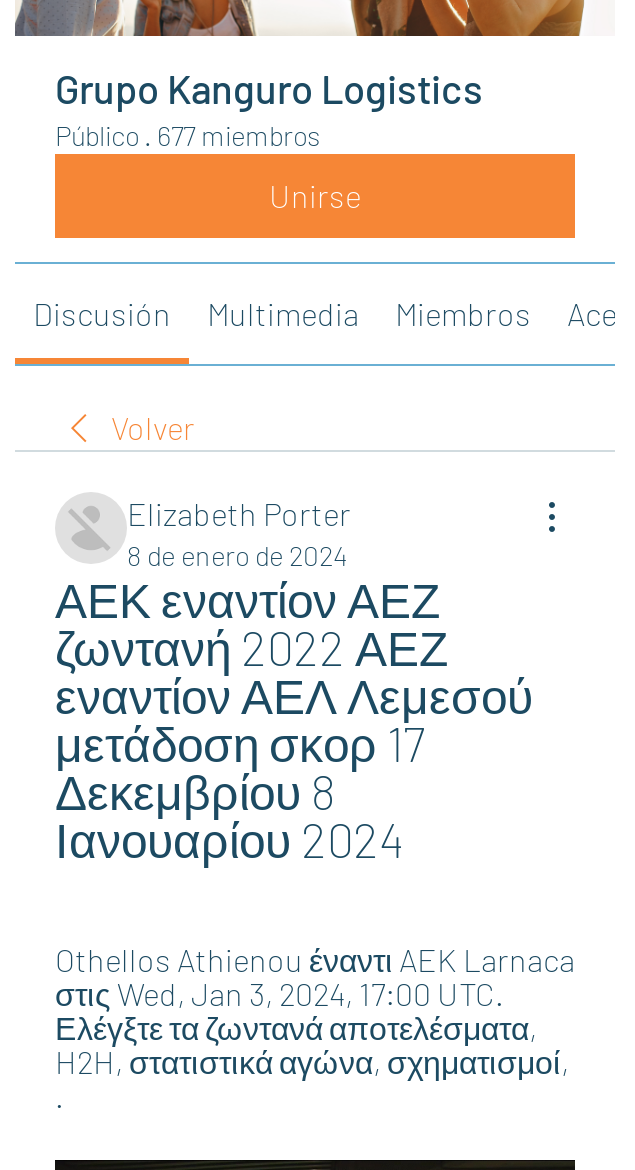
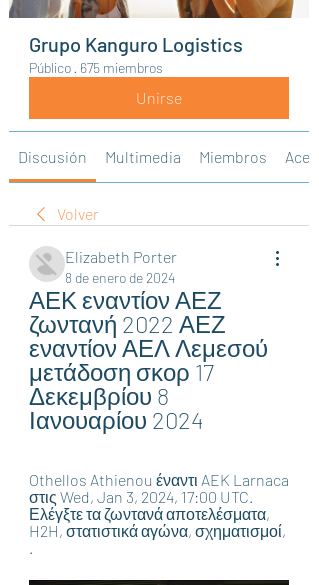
[55,118,321,152] Público 677 miembros -> [29,59,163,76] Público 675 miembros

